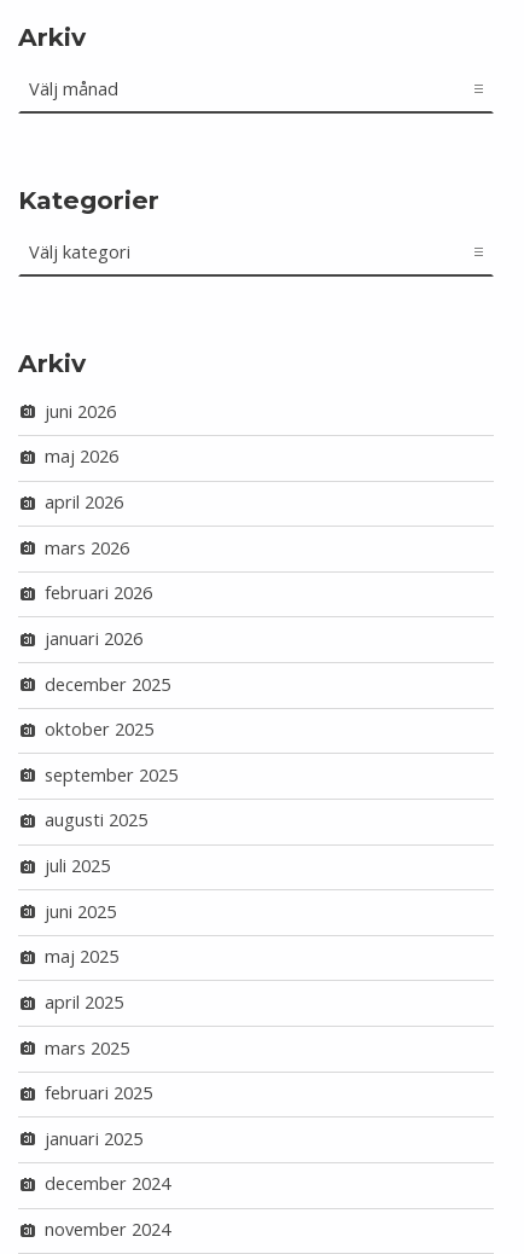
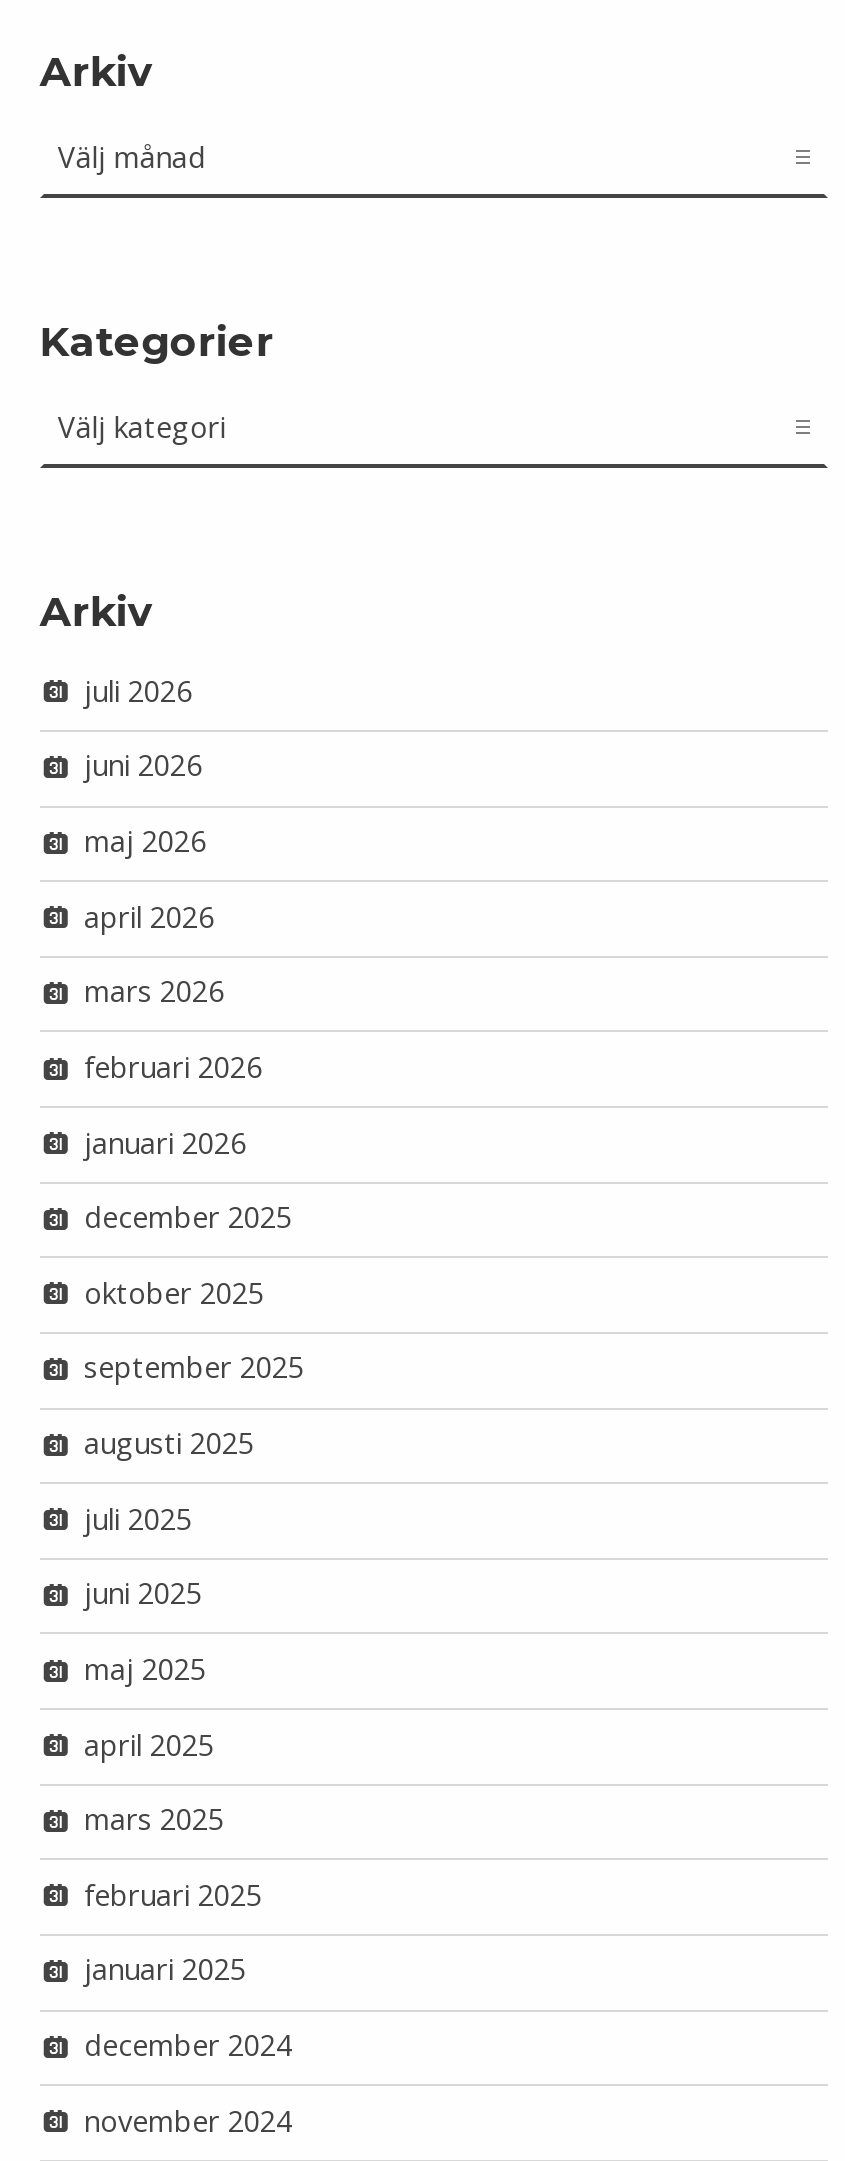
none -> [84,672,192,710] juli 2026

